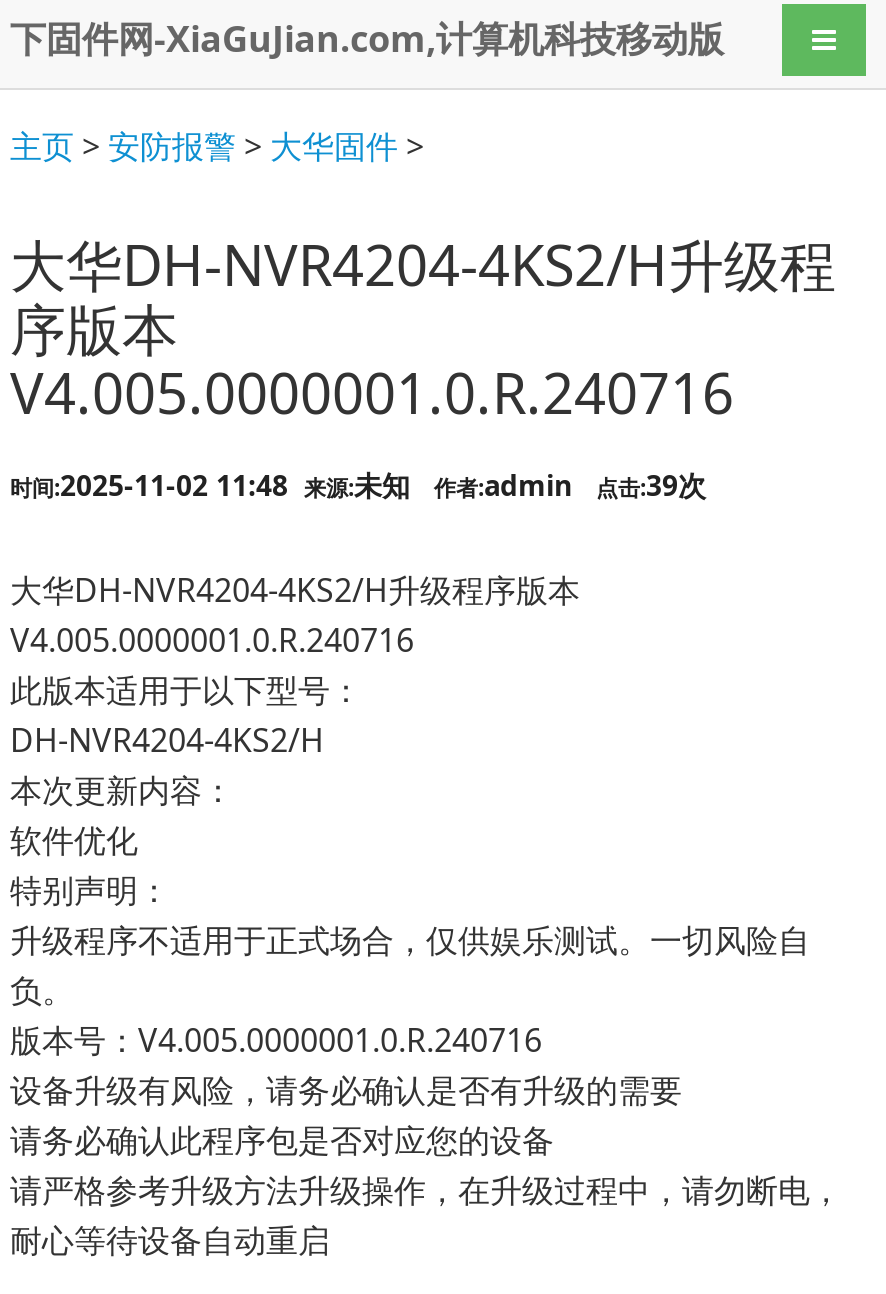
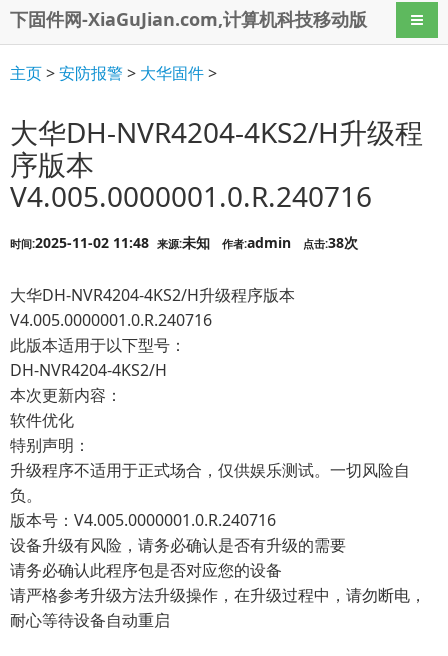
[10,466,706,504] 时间:2025-11-02 11:48来源:未知作者:admin点击:39次 -> [10,233,358,252] 时间:2025-11-02 11:48来源:未知作者:admin点击:38次

